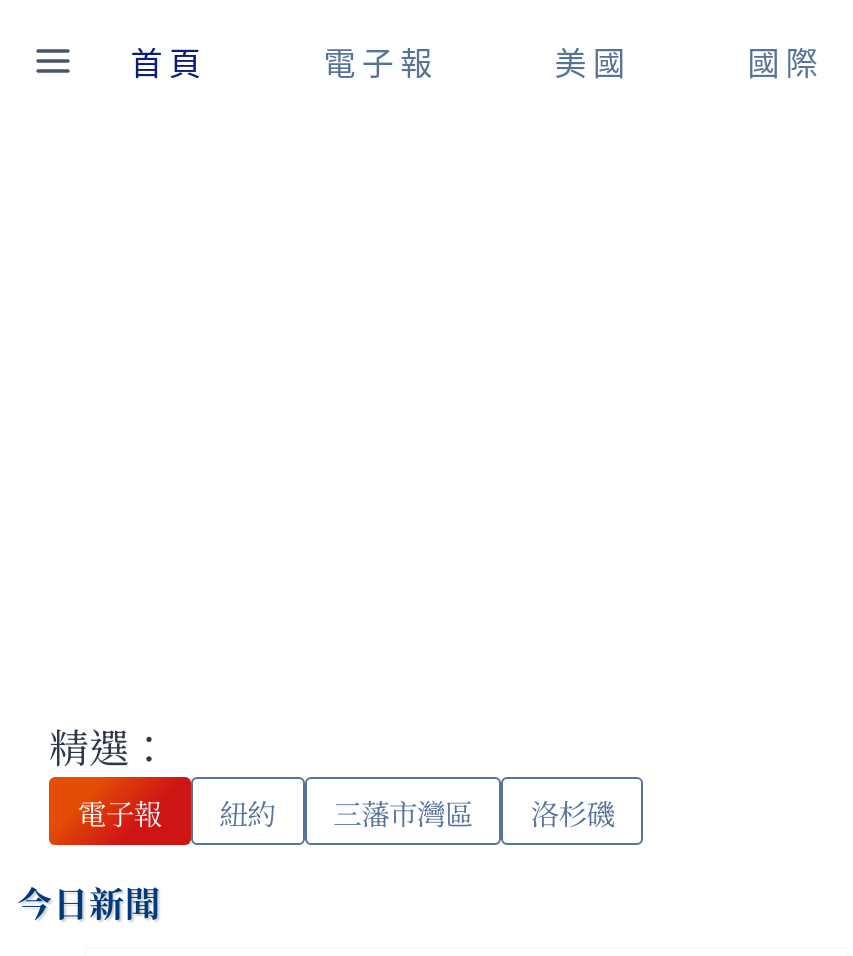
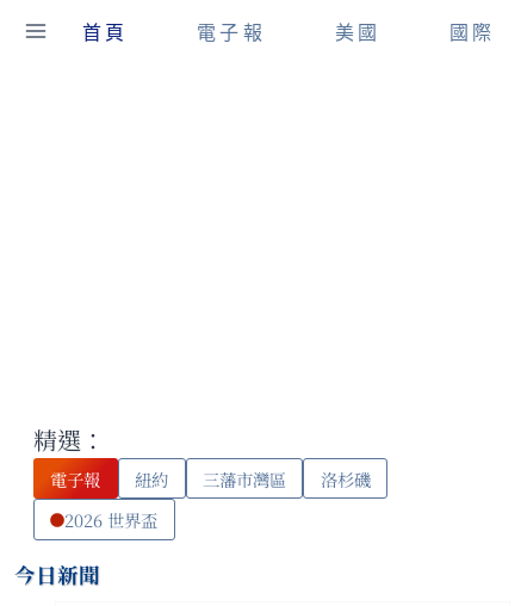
none -> [65,507,158,532] 2026 世界盃

